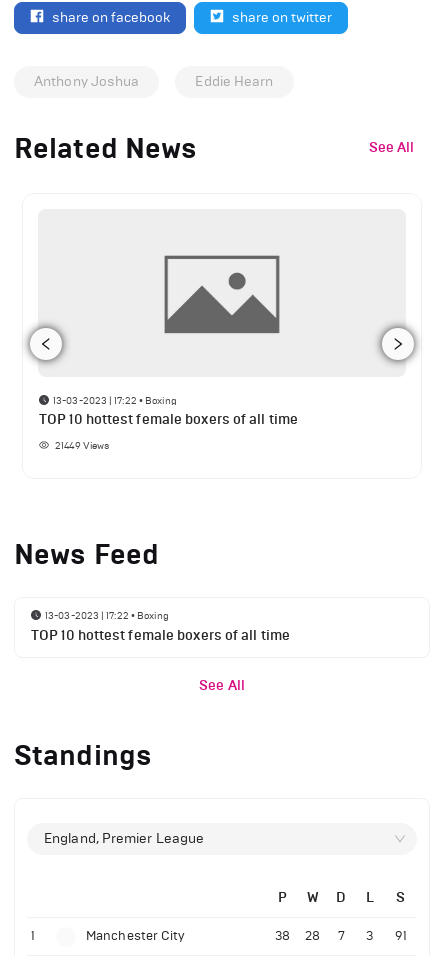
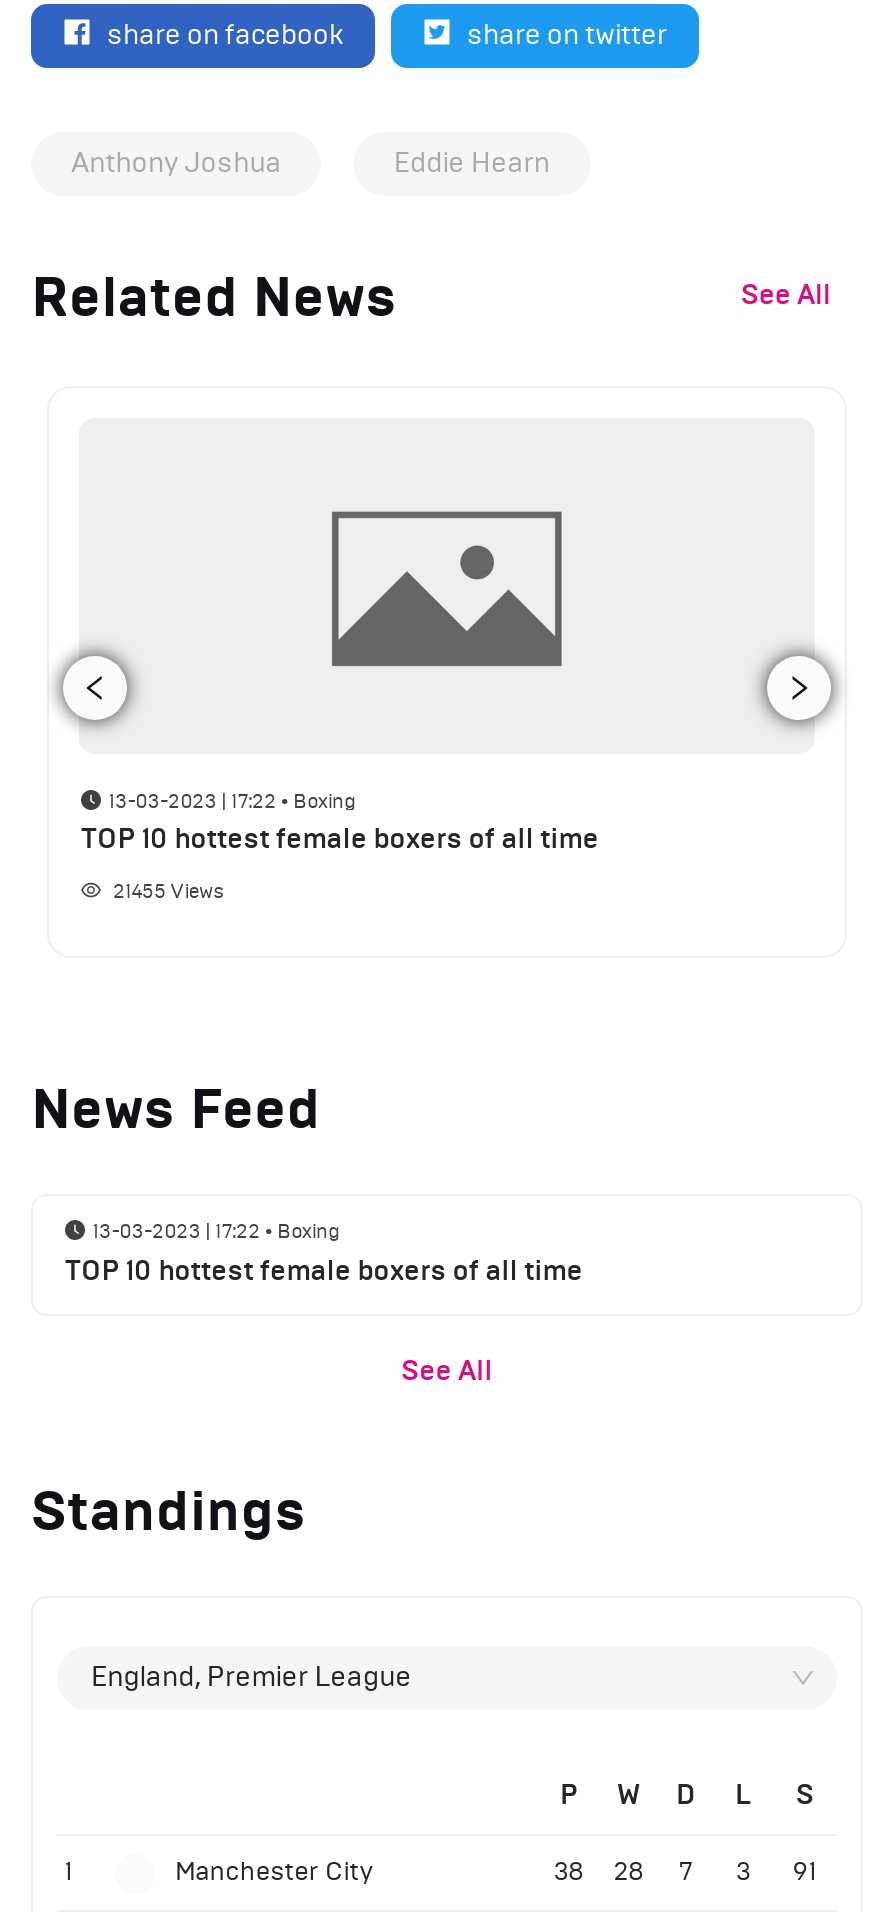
[55,439,109,452] 21449 Views -> [113,878,223,904] 21455 Views

